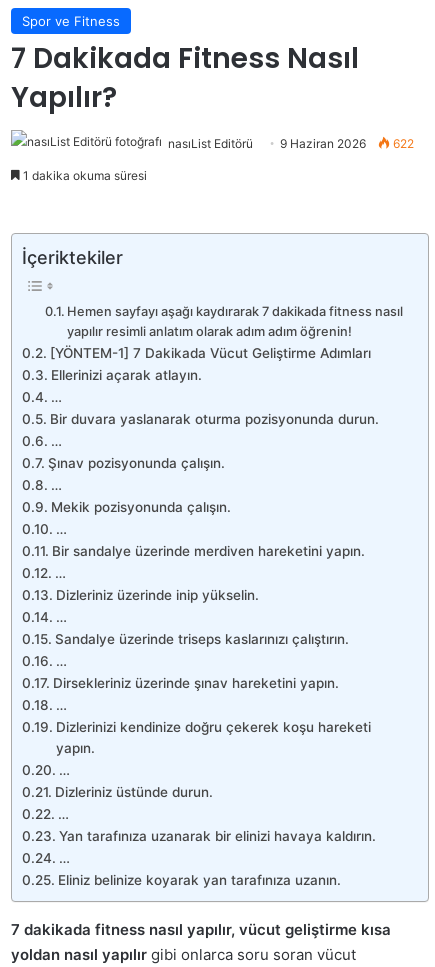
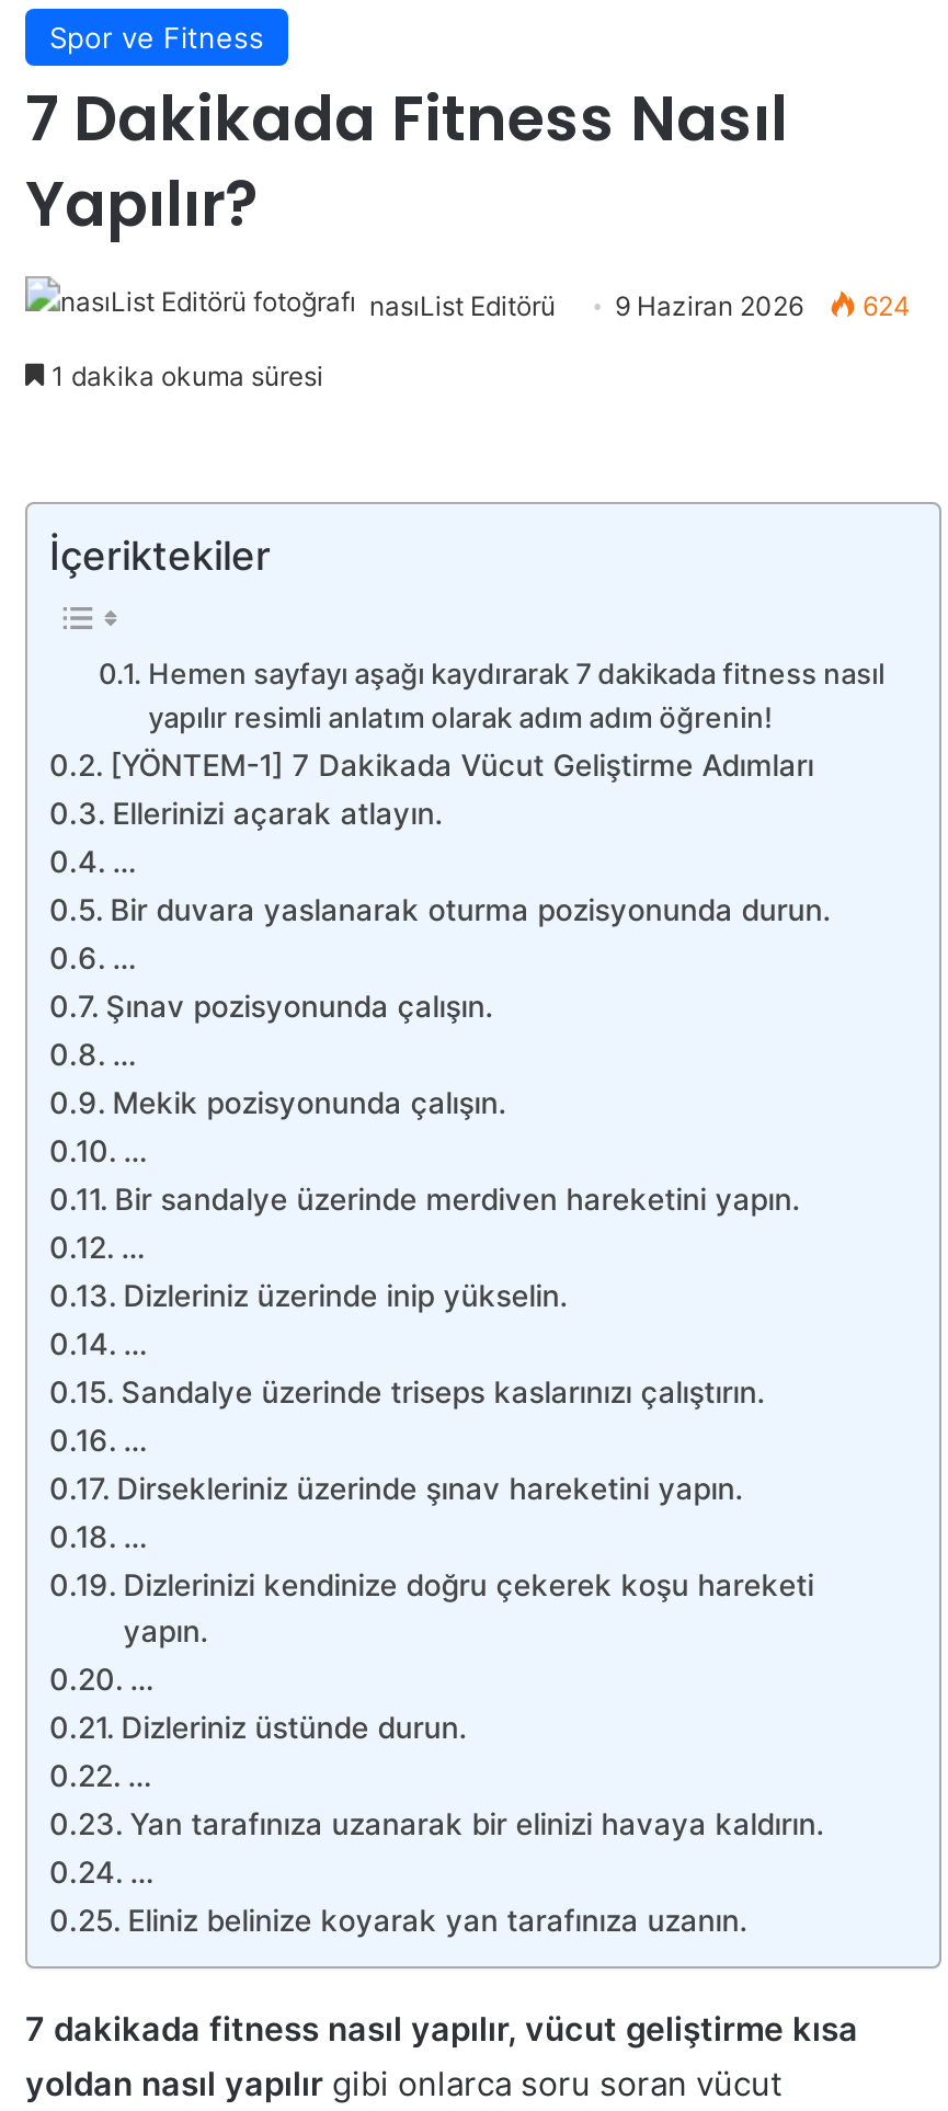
[168,136,414,151] nasıList Editörü 9 Haziran 2026 622 -> [369,289,911,322] nasıList Editörü 9 Haziran 2026 624

